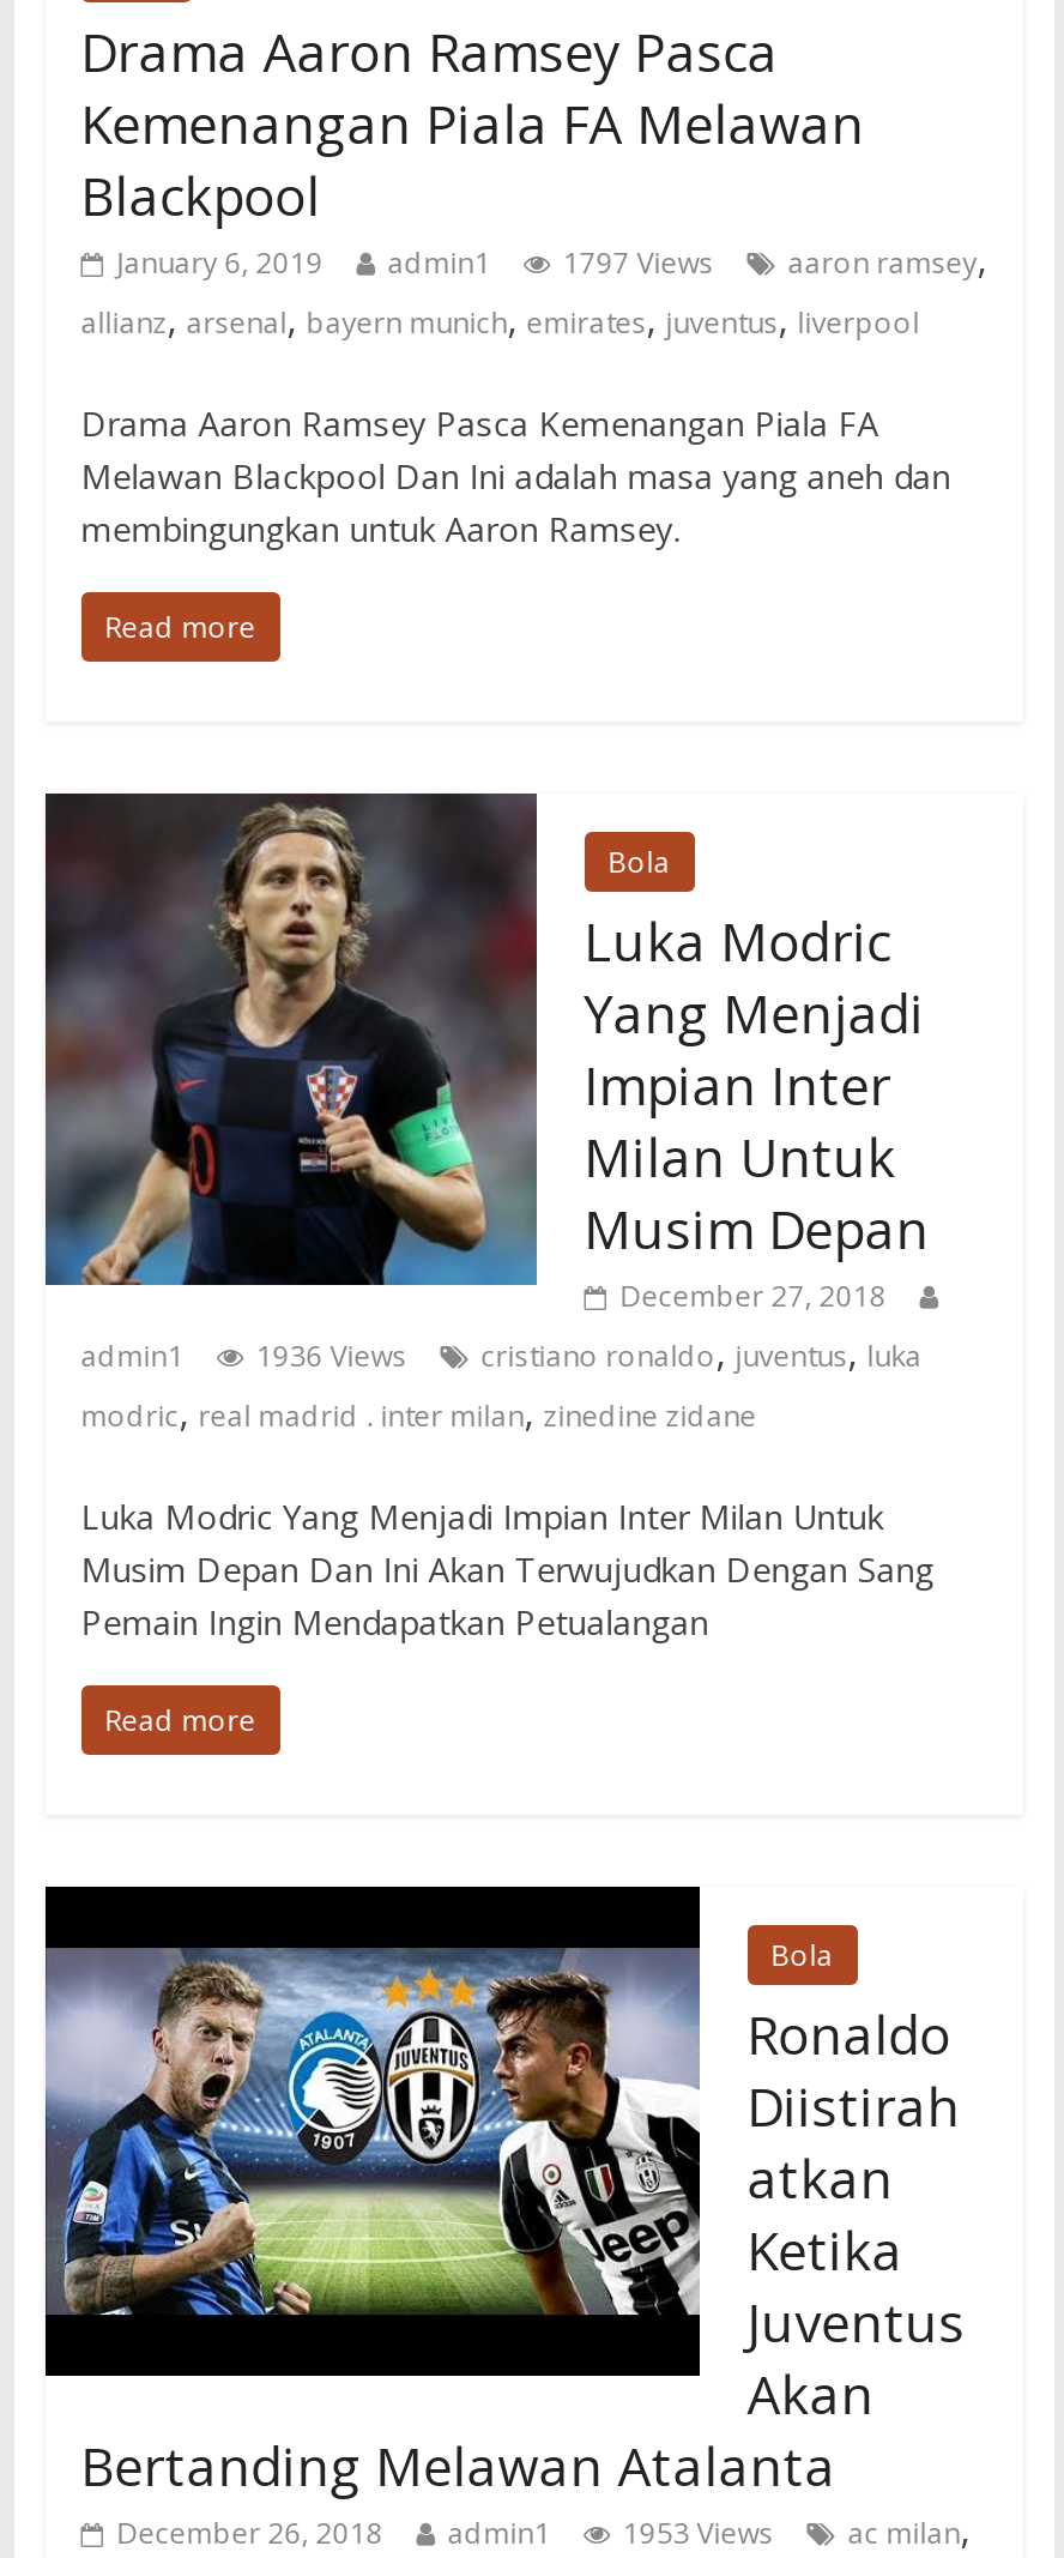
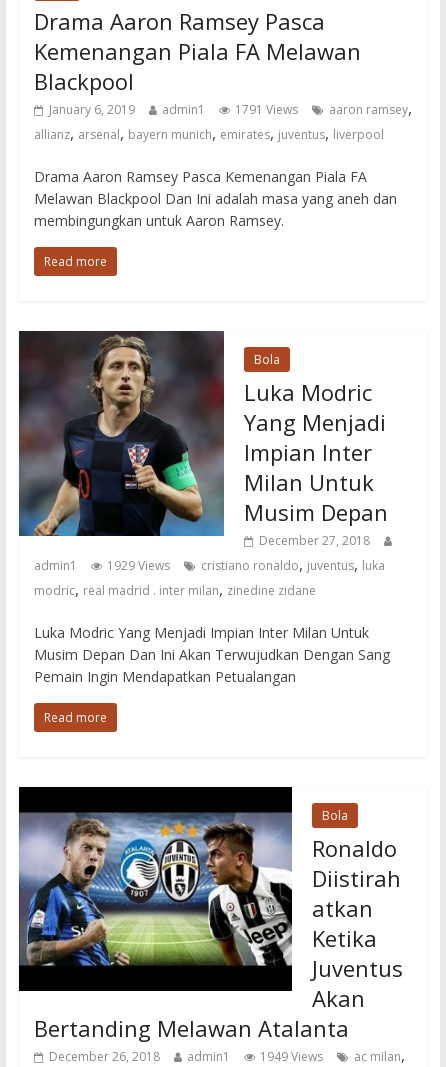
[117,232,987,285] January 6, 2019 admin1 1797 Views aaron ramsey, -> [49,97,412,119] January 6, 2019 admin1 1791 Views aaron ramsey,
[81,1325,922,1378] admin1 1936 Views cristiano ronaldo, juventus, luka -> [34,553,385,575] admin1 1929 Views cristiano ronaldo, juventus, luka
[117,2502,970,2555] December 26, 2018 admin1 1953 Views ac milan, -> [49,1044,405,1066] December 26, 2018 admin1 1949 Views ac milan,

